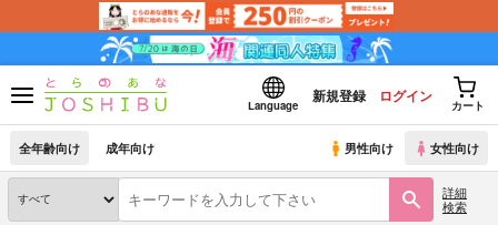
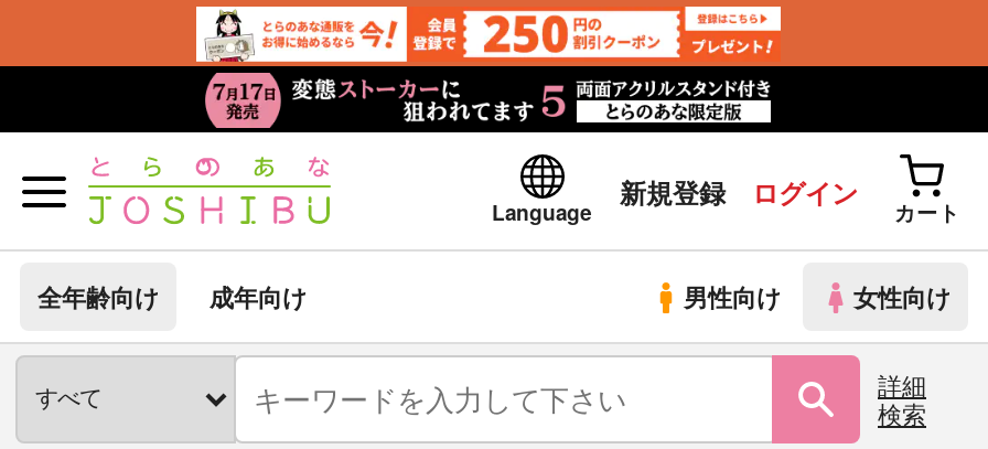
[3,31,495,67] [image] -> [7,64,981,135] [image]

